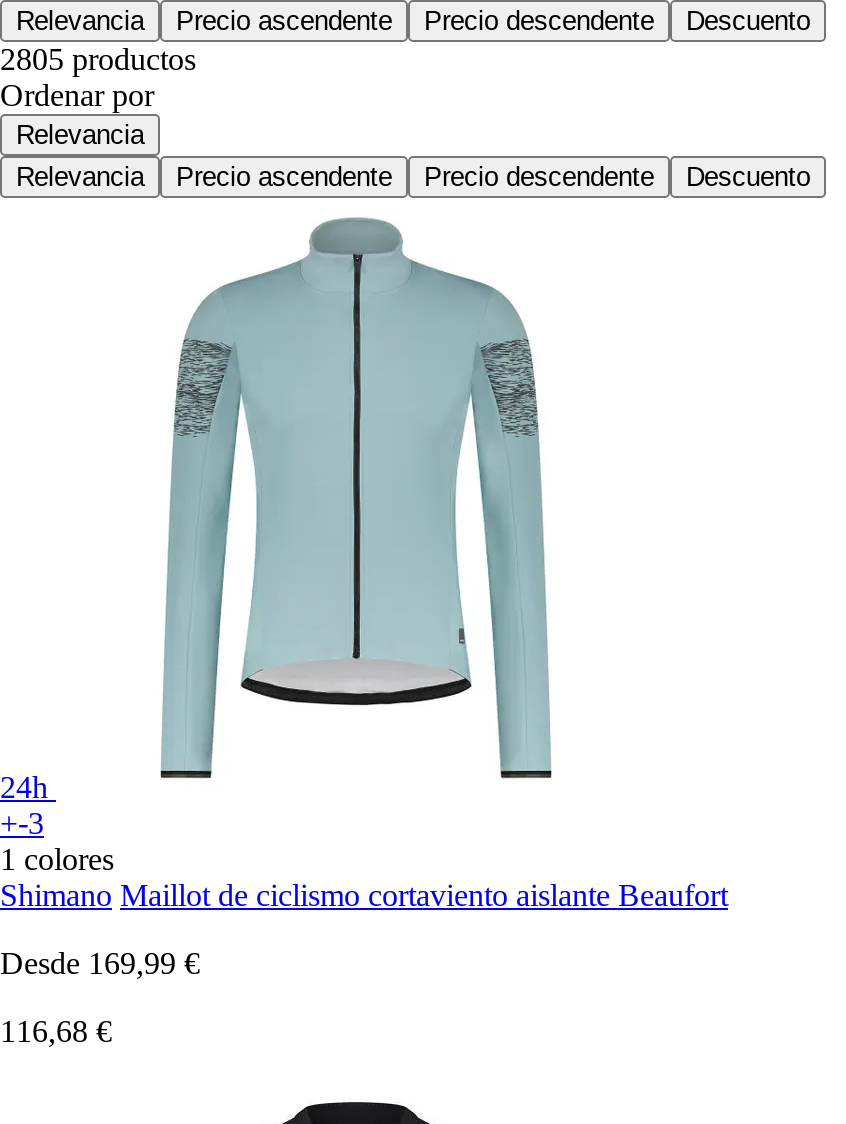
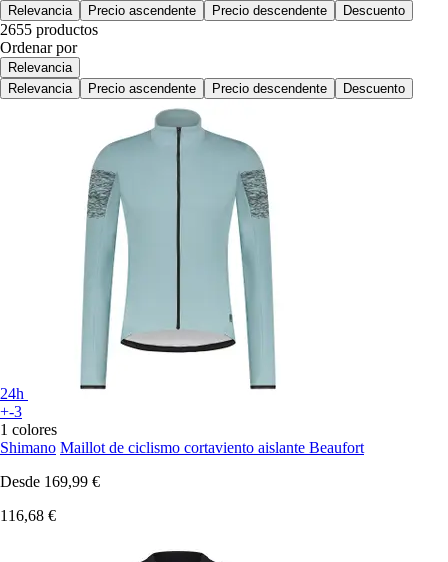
[0,42,196,76] 2805 productos -> [0,21,98,38] 2655 productos

